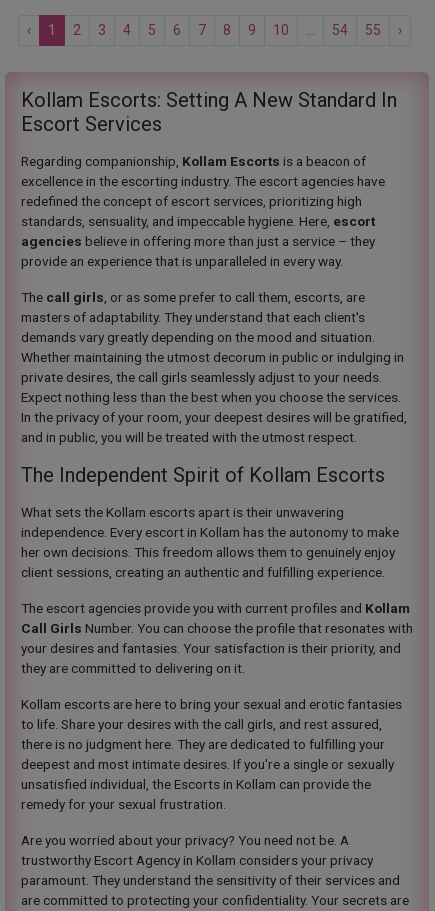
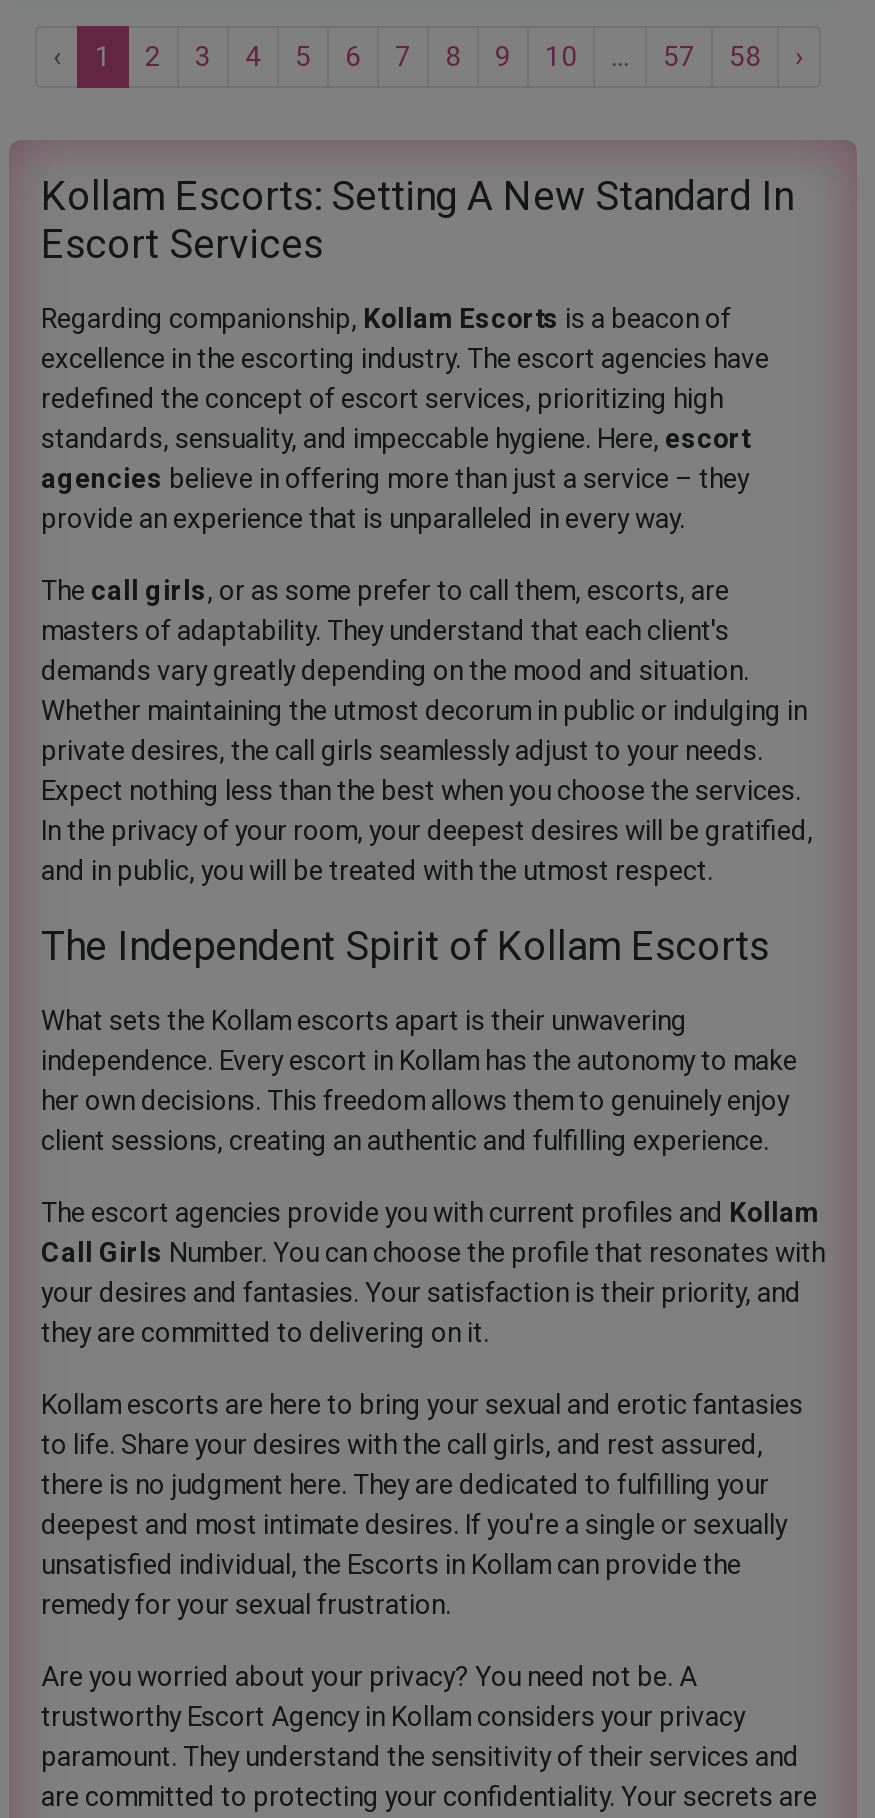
[332,22,348,38] 54 -> [663,40,695,72] 57
[365,22,381,38] 55 -> [729,40,761,72] 58

